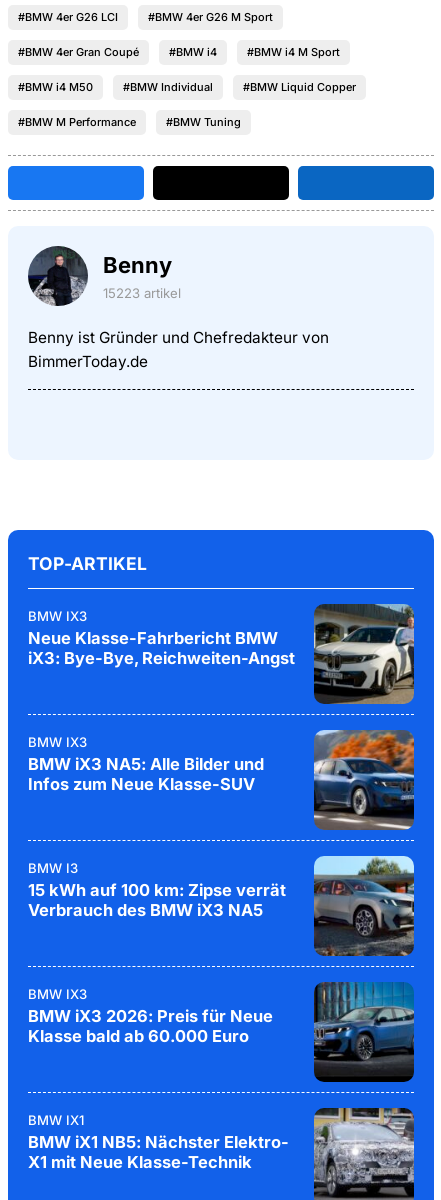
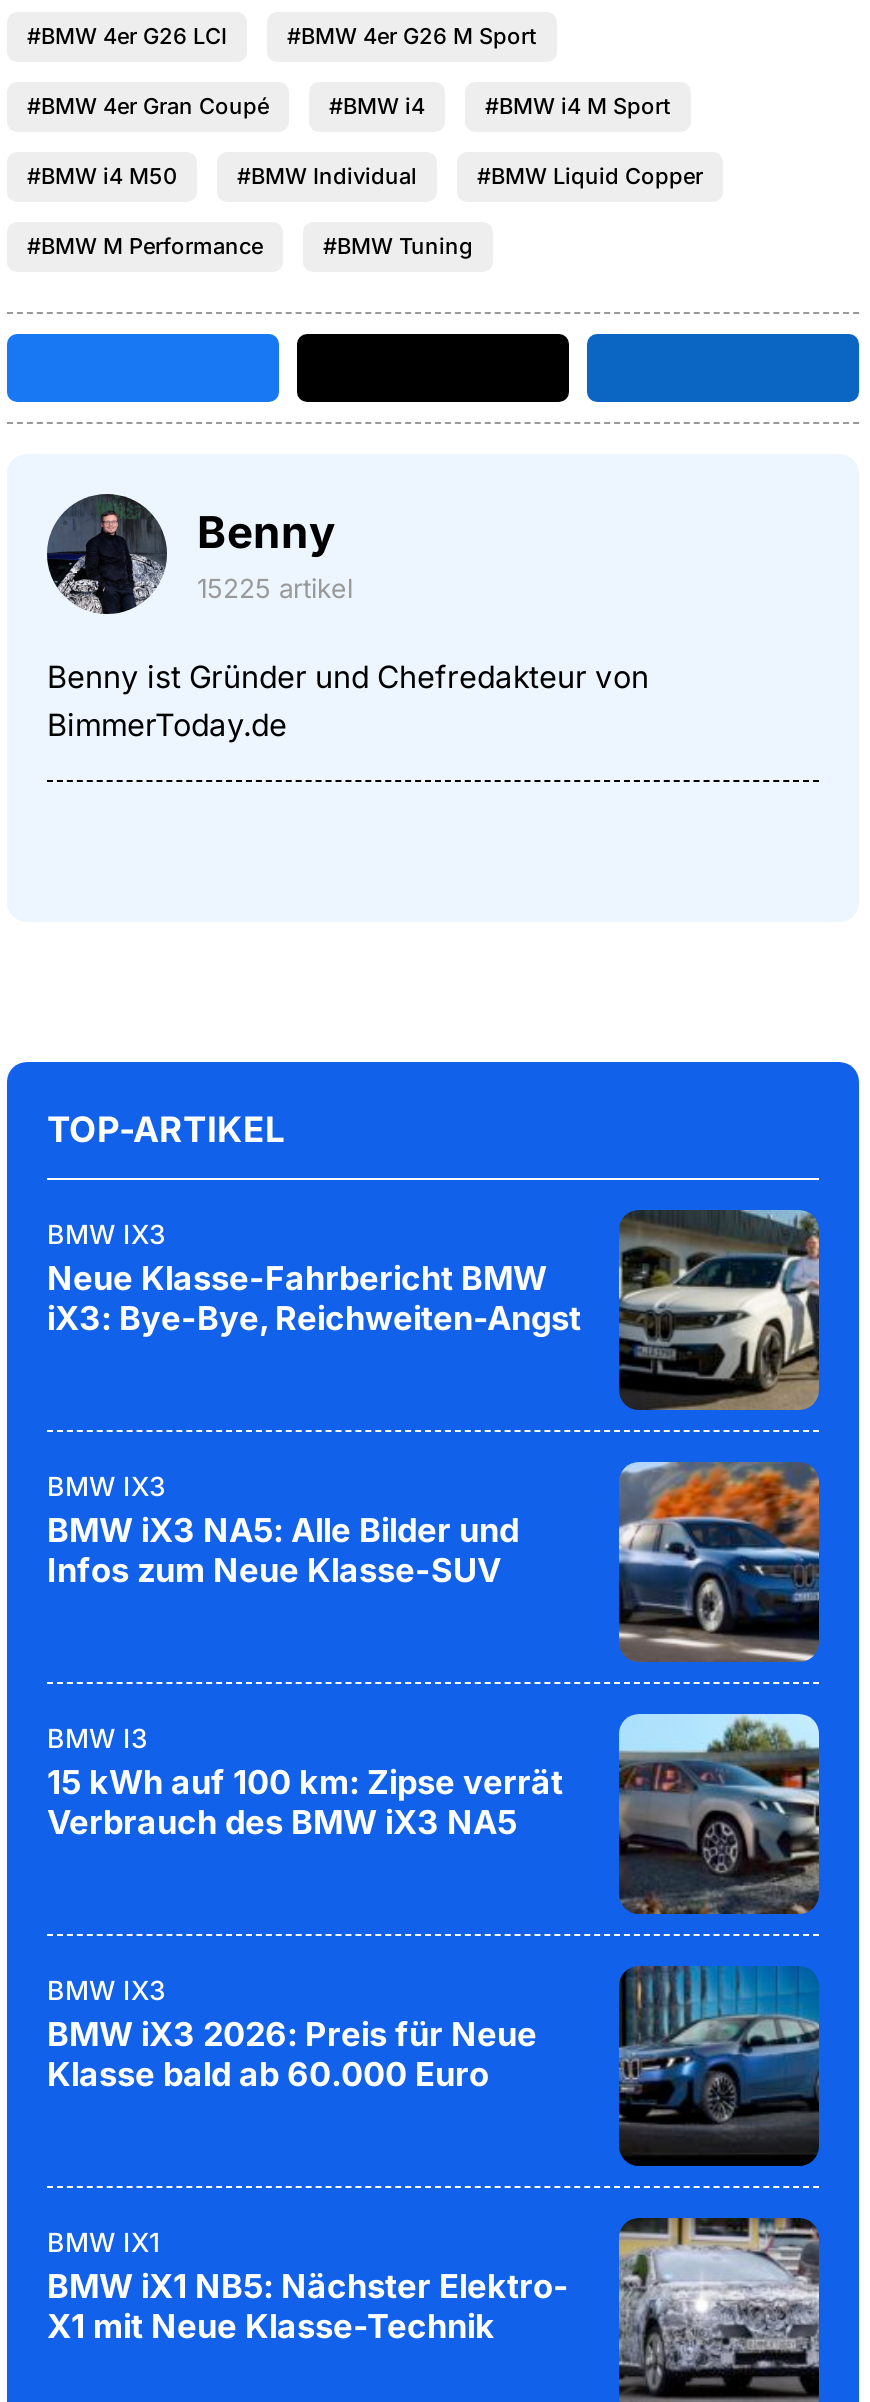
[103,285,181,301] 15223 artikel -> [197,571,353,603] 15225 artikel

